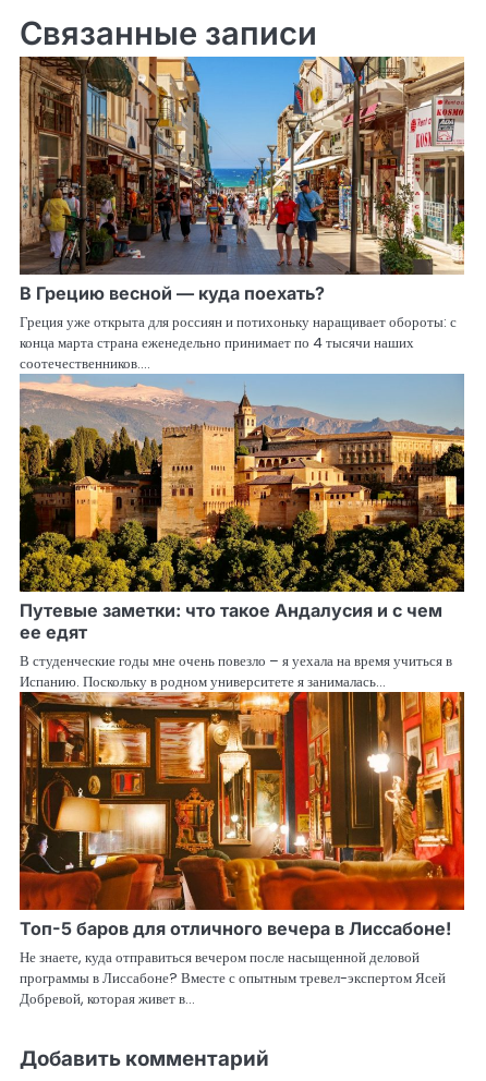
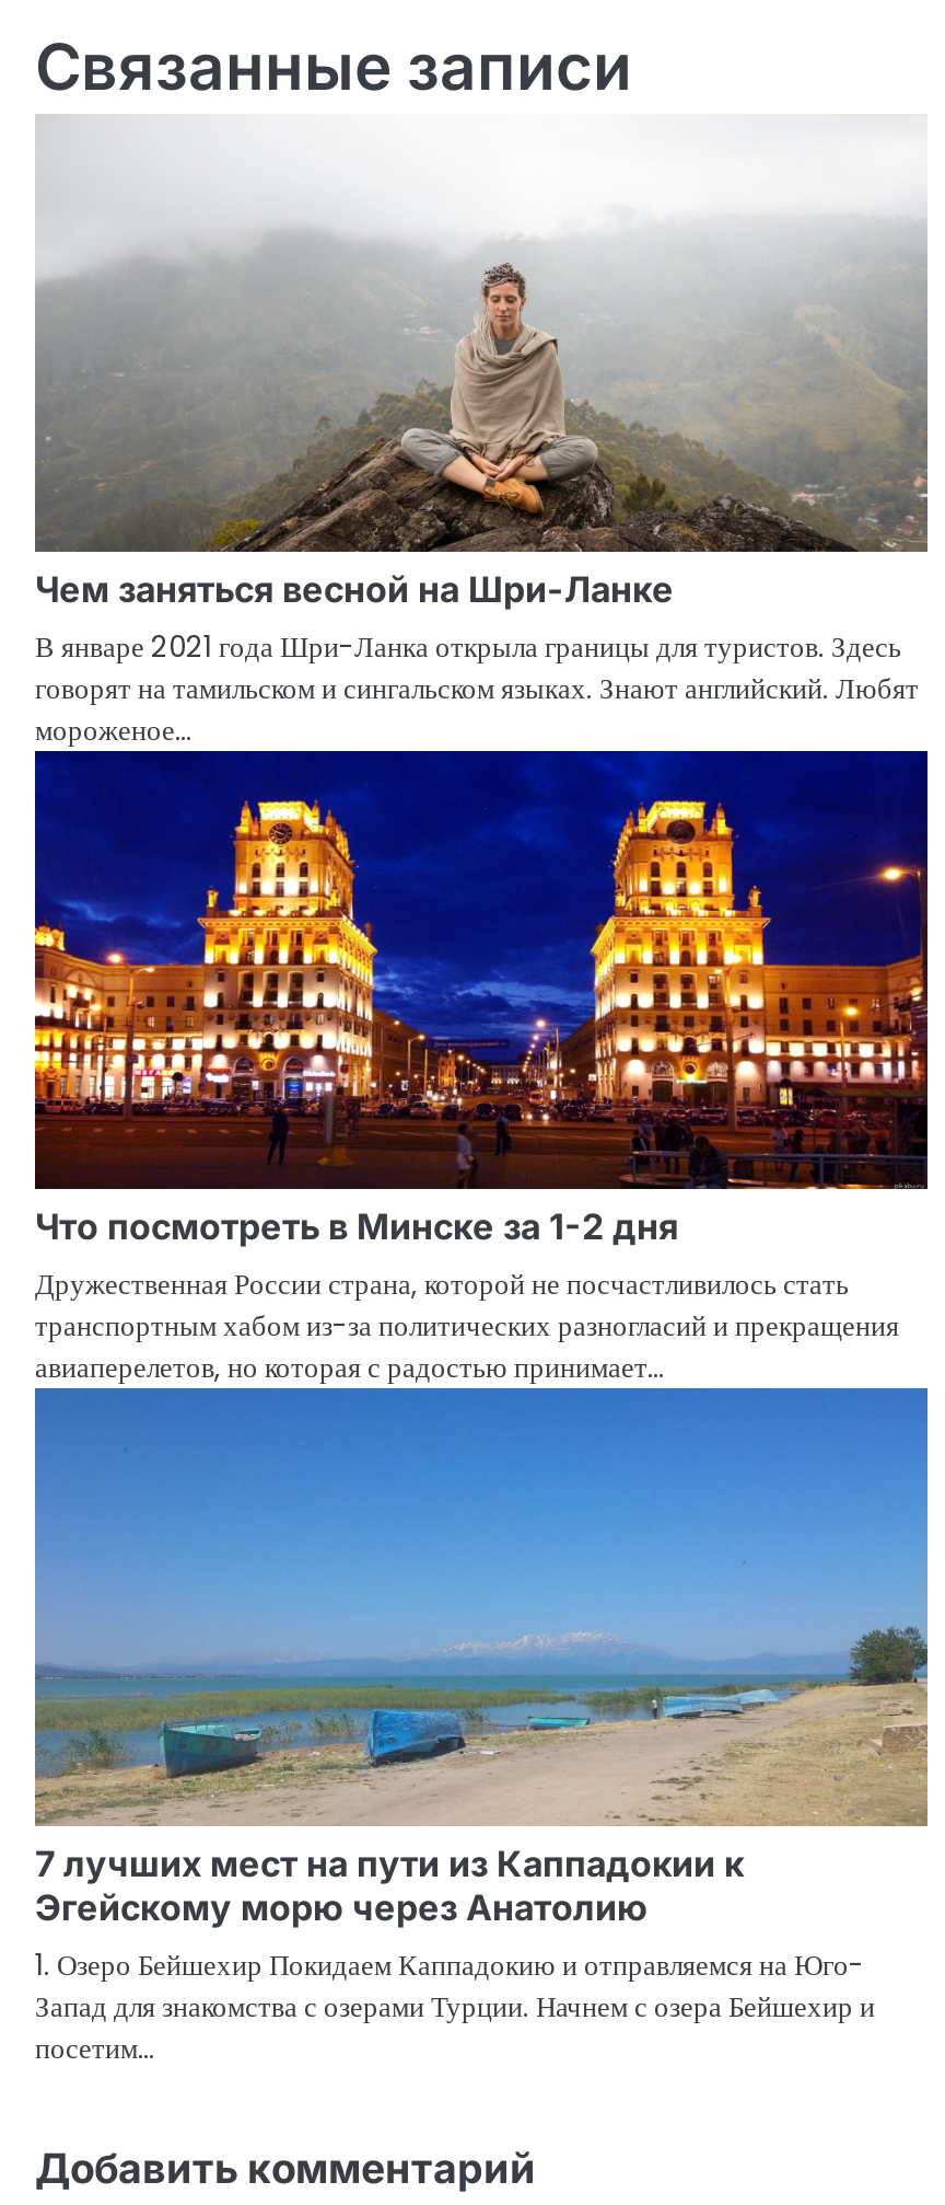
[19,56,465,374] [image] | В Грецию весной — куда поехать? | Греция уже открыта для россиян и потихоньку наращивает обороты: с | конца марта страна еженедельно принимает по 4 тысячи наших | соотечественников.… -> [35,116,927,751] [image] | Чем заняться весной на Шри-Ланке | В январе 2021 года Шри-Ланка открыла границы для туристов. Здесь | говорят на тамильском и сингальском языках. Знают английский. Любят | мороженое…
[19,375,465,692] [image] | Путевые заметки: что такое Андалусия и с чем | ее едят | В студенческие годы мне очень повезло – я уехала на время учиться в | Испанию. Поскольку в родном университете я занималась… -> [33,751,927,1388] [image] | Что посмотреть в Минске за 1-2 дня | Дружественная России страна, которой не посчастливилось стать | транспортным хабом из-за политических разногласий и прекращения | авиаперелетов, но которая с радостью принимает…
[19,691,465,1009] [image] | Топ-5 баров для отличного вечера в Лиссабоне! | Не знаете, куда отправиться вечером после насыщенной деловой | программы в Лиссабоне? Вместе с опытным тревел-экспертом Ясей | Добревой, которая живет в… -> [33,1408,930,2069] [image] | 7 лучших мест на пути из Каппадокии к | Эгейскому морю через Анатолию | 1. Озеро Бейшехир Покидаем Каппадокию и отправляемся на Юго- | Запад для знакомства с озерами Турции. Начнем с озера Бейшехир и | посетим…

